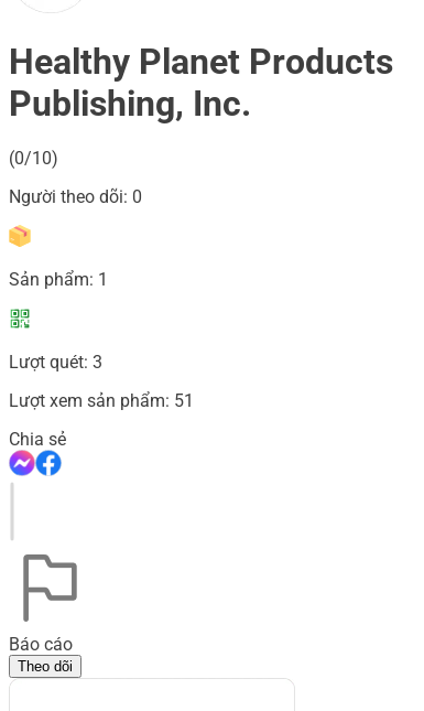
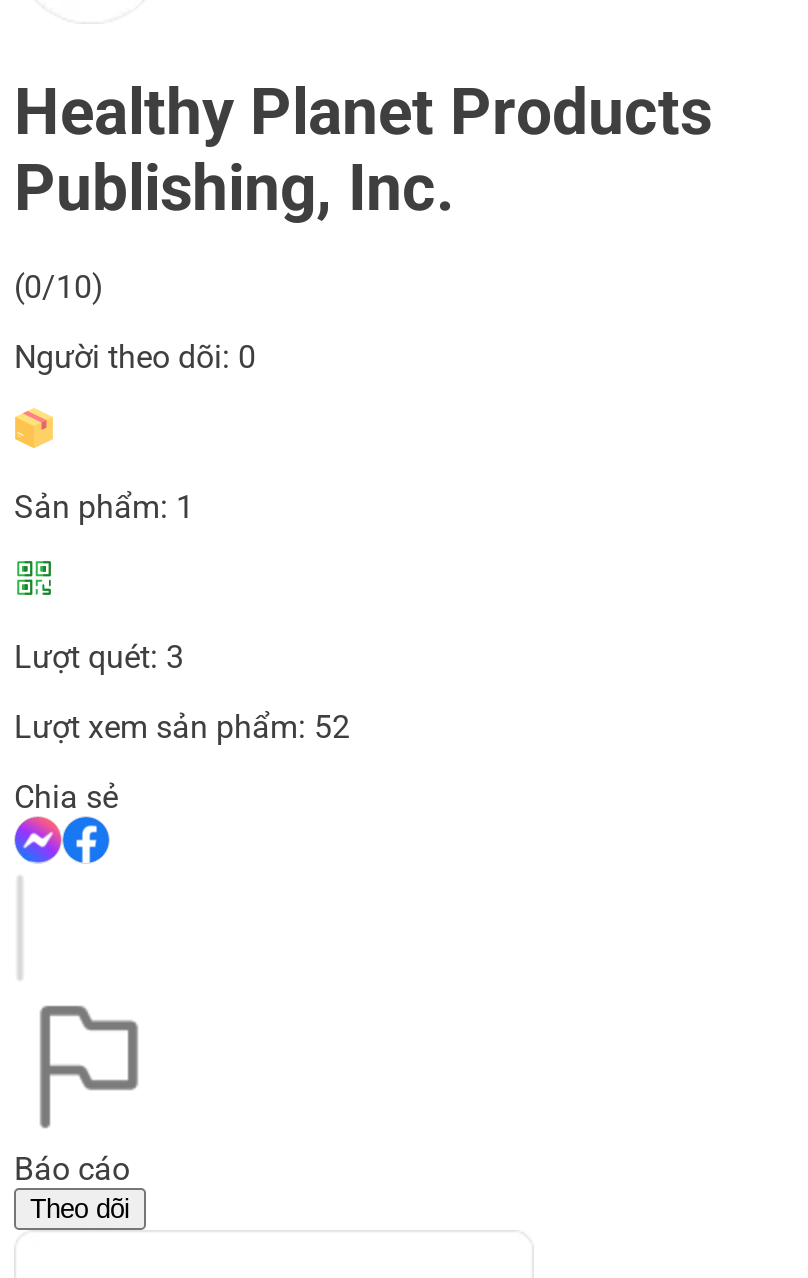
[9,391,194,412] Lượt xem sản phẩm: 51 -> [14,709,350,747] Lượt xem sản phẩm: 52

